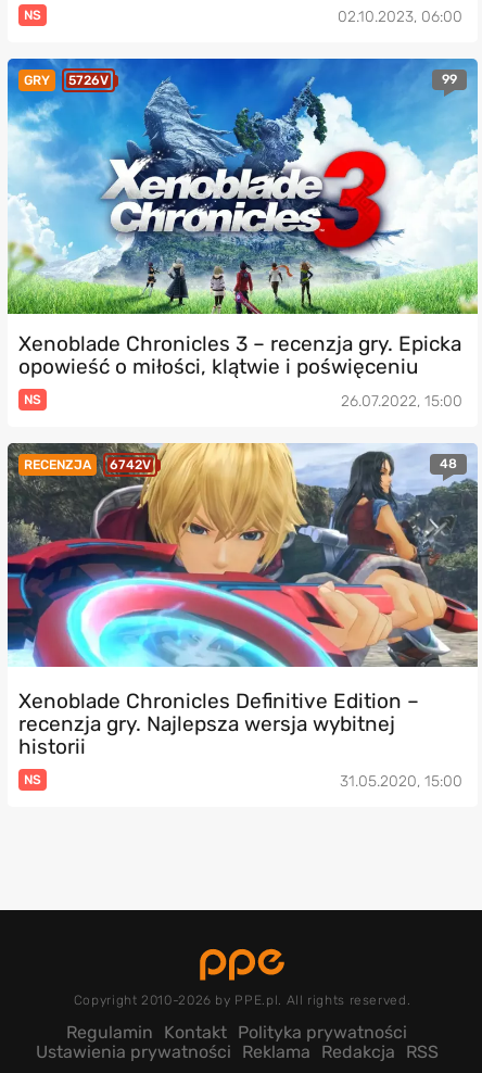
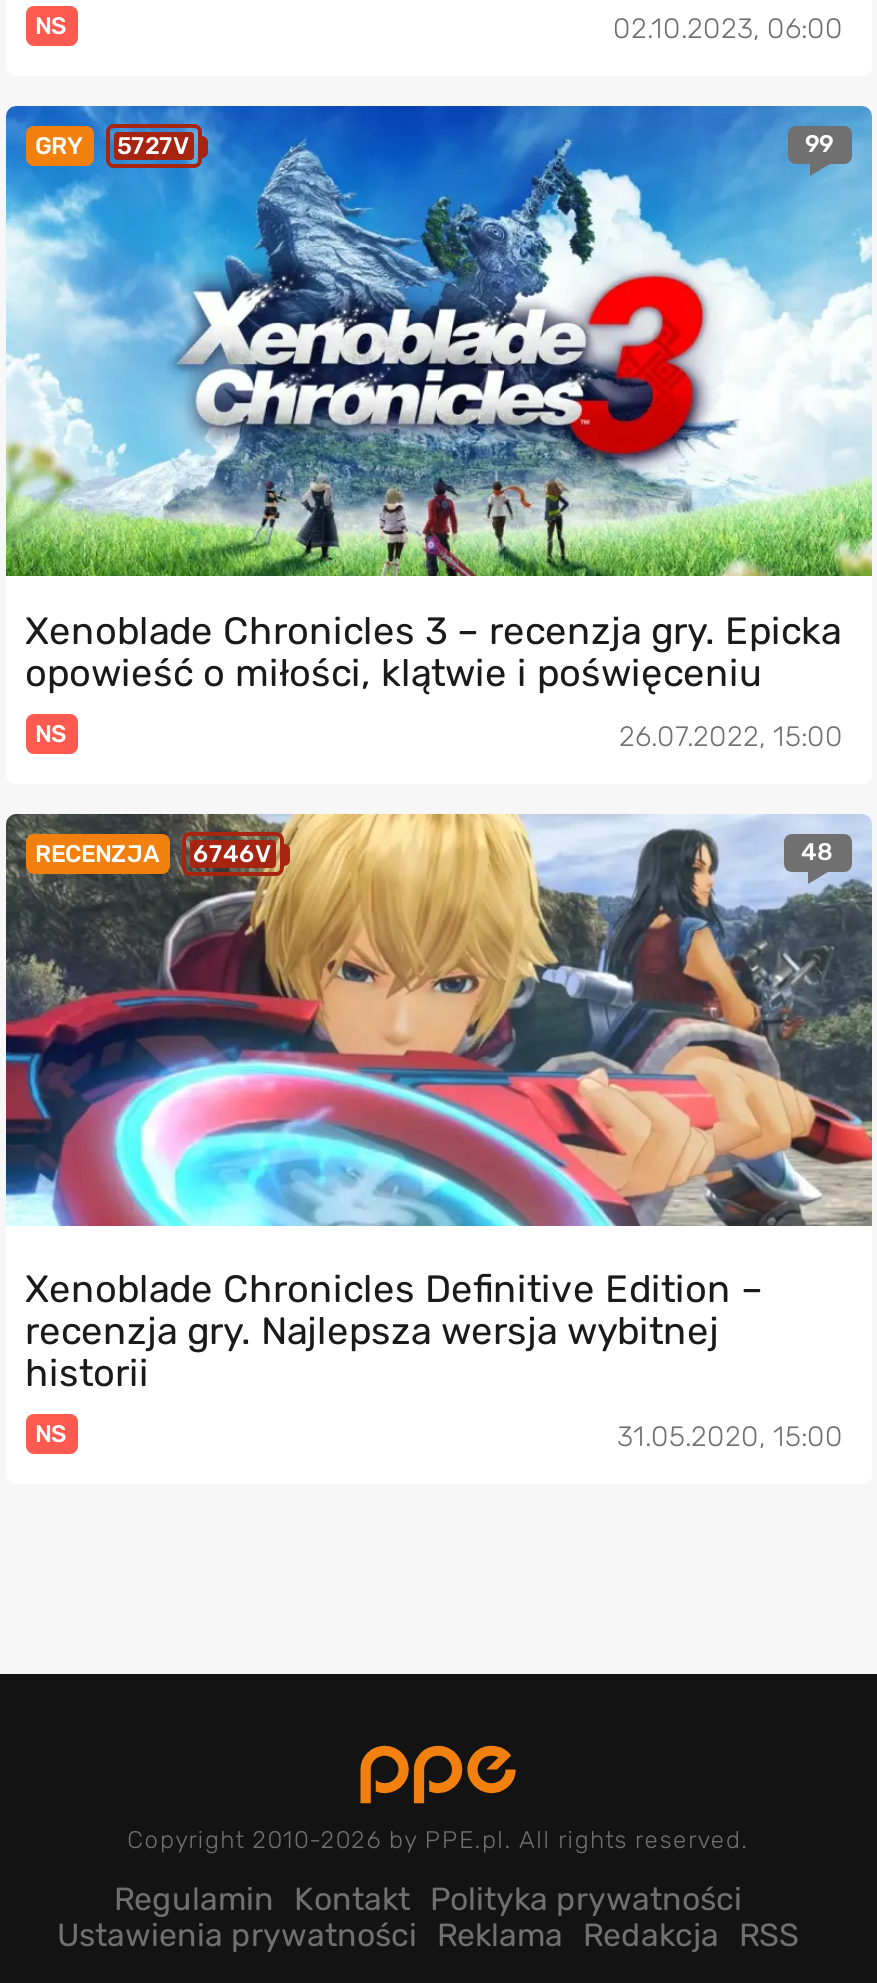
[23,73,108,88] GRY 5726V -> [35,133,189,161] GRY 5727V
[23,458,150,473] RECENZJA 6742V -> [35,841,271,869] RECENZJA 6746V

